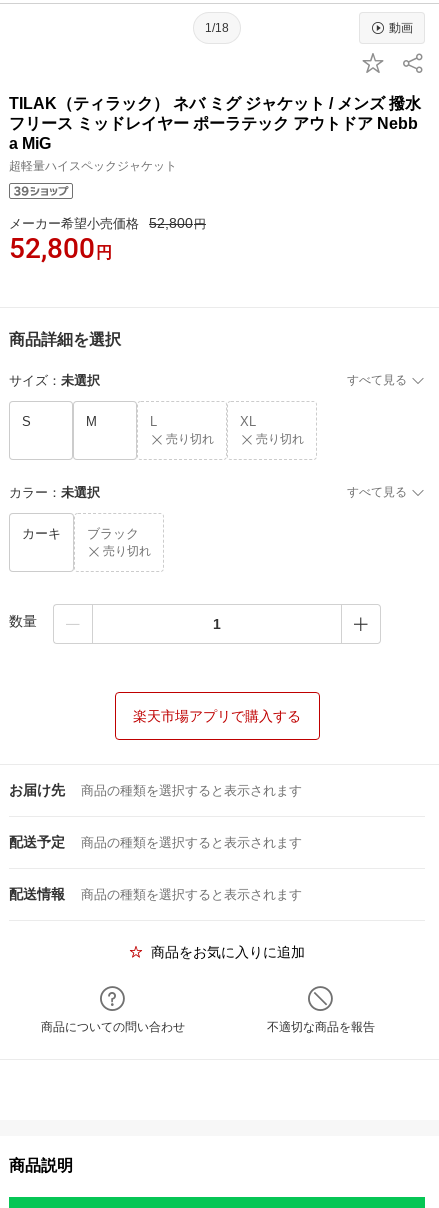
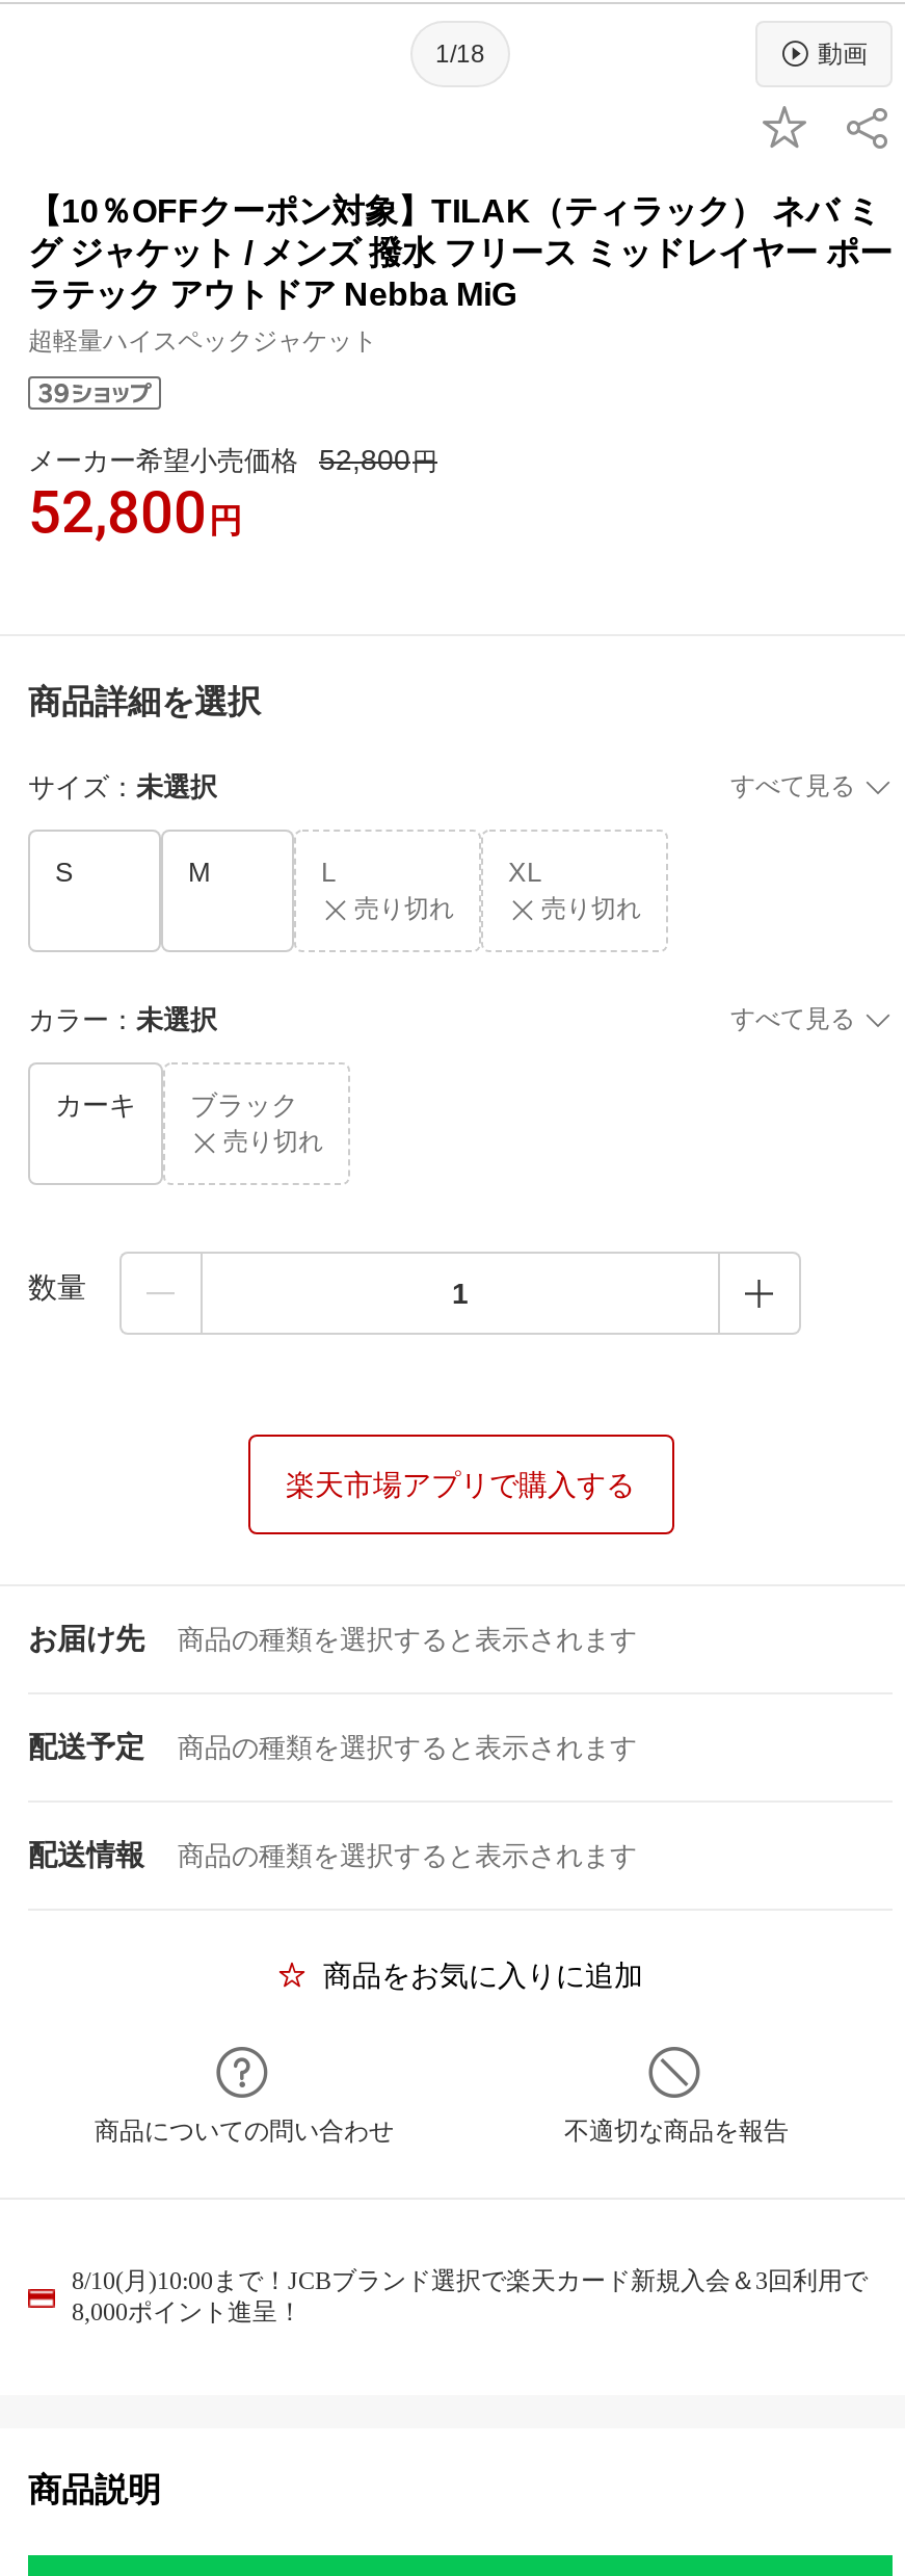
[9,95,421,152] TILAK（ティラック） ネバ ミグ ジャケット / メンズ 撥水 | フリース ミッドレイヤー ポーラテック アウトドア Nebb | a MiG -> [28,193,893,312] 【10％OFFクーポン対象】TILAK（ティラック） ネバ ミ | グ ジャケット / メンズ 撥水 フリース ミッドレイヤー ポー | ラテック アウトドア Nebba MiG
none -> [72,2266,868,2327] 8/10(月)10:00まで！JCBブランド選択で楽天カード新規入会＆3回利用で | 8,000ポイント進呈！

